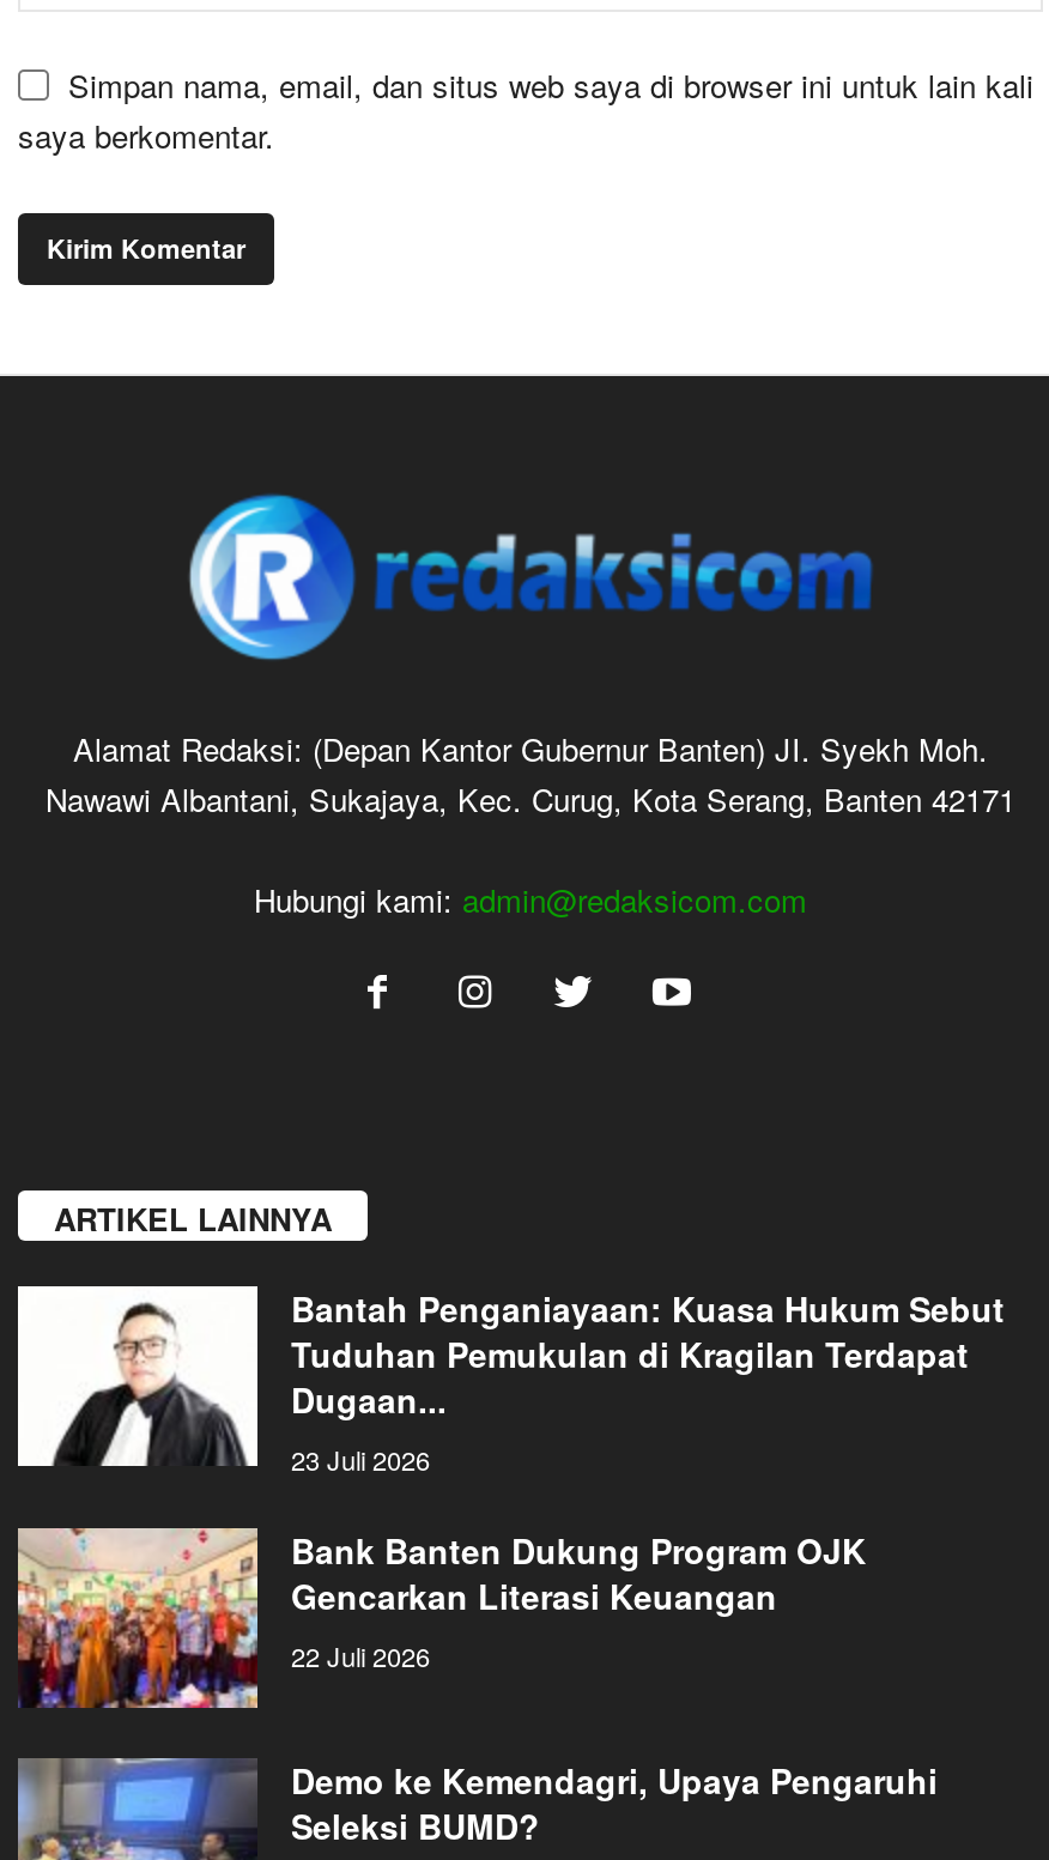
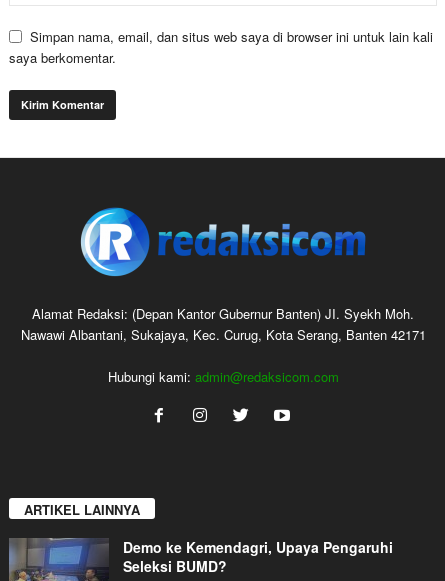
[16,1284,1005,1674] [image] | Bantah Penganiayaan: Kuasa Hukum Sebut | Tuduhan Pemukulan di Kragilan Terdapat | Dugaan... | 23 Juli 2026 | Bank Banten Dukung Program OJK | Gencarkan Literasi Keuangan | 22 Juli 2026 -> none
[18,1525,260,1714] [image] -> none
moved [20,1762,212,1853] -> [9,540,89,578]: [image]

